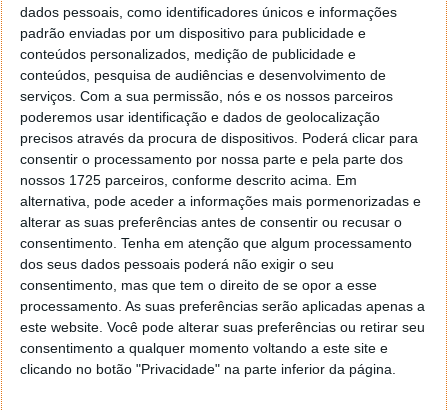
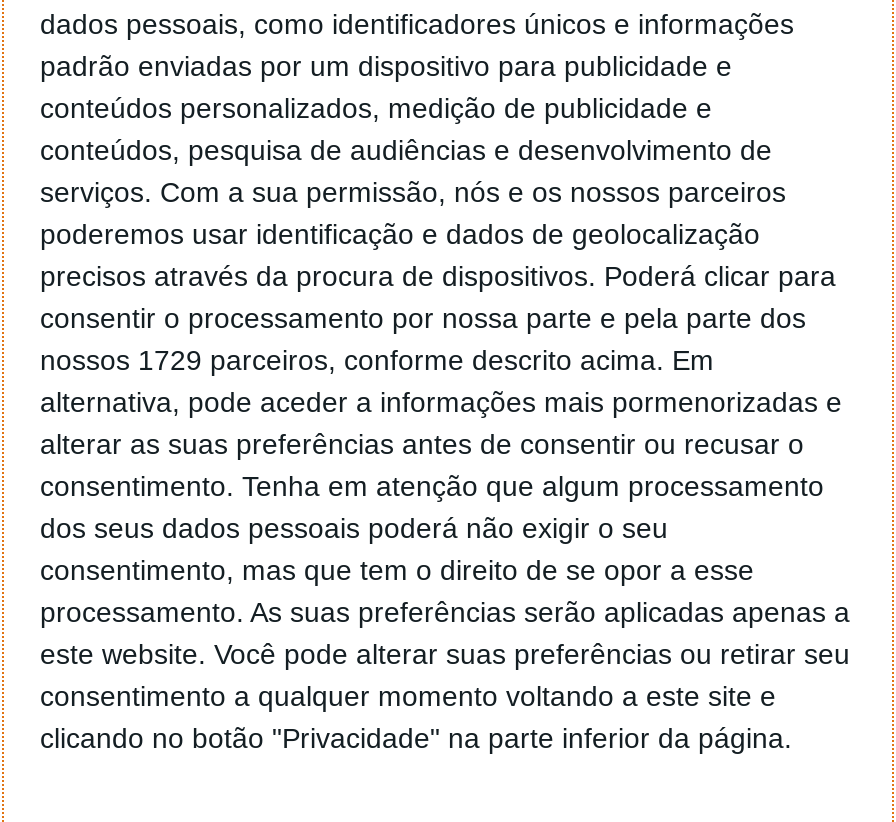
[20,172,357,188] nossos 1725 parceiros, conforme descrito acima. Em -> [40,344,714,376] nossos 1729 parceiros, conforme descrito acima. Em

